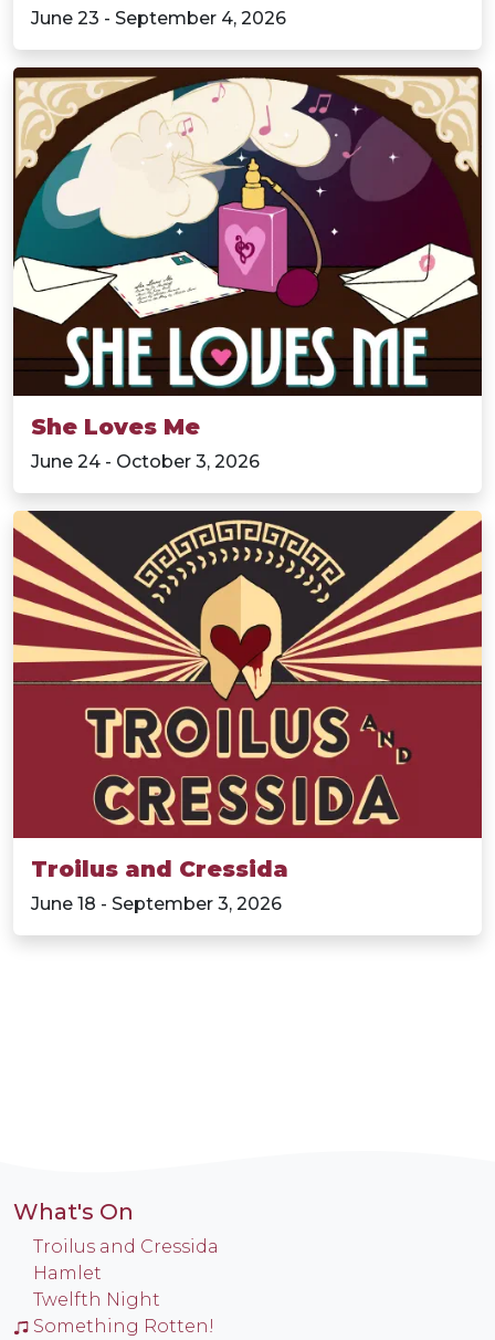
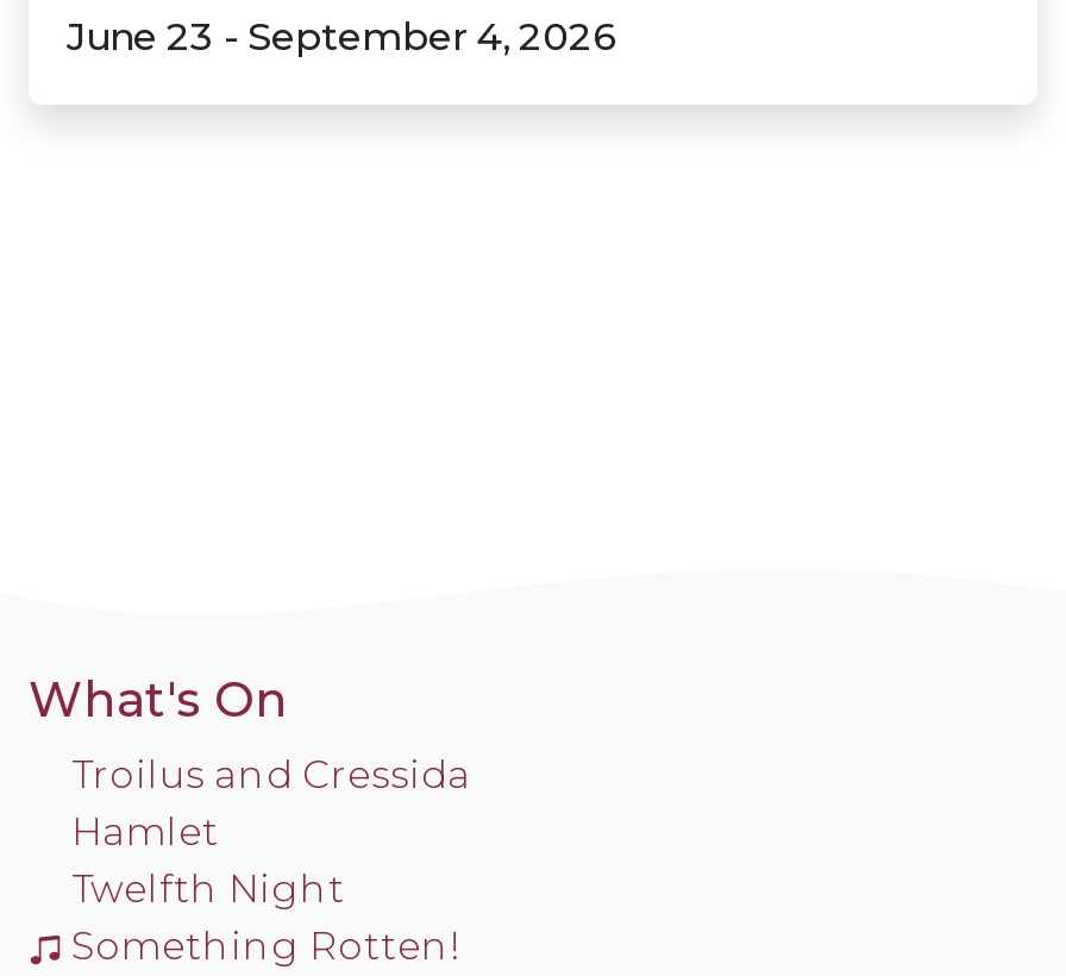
[12,66,483,472] [image] | She Loves Me | June 24 - October 3, 2026 -> none
[12,510,483,915] [image] | Troilus and Cressida | June 18 - September 3, 2026 -> none

